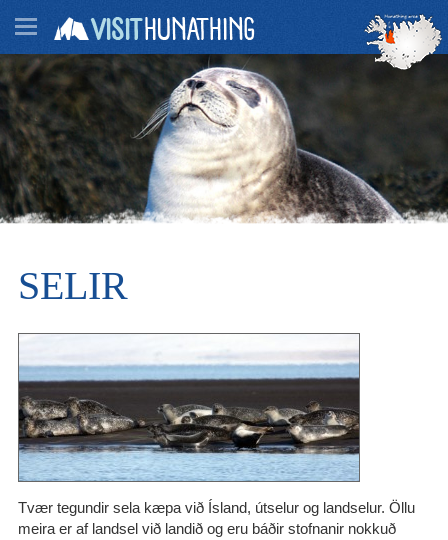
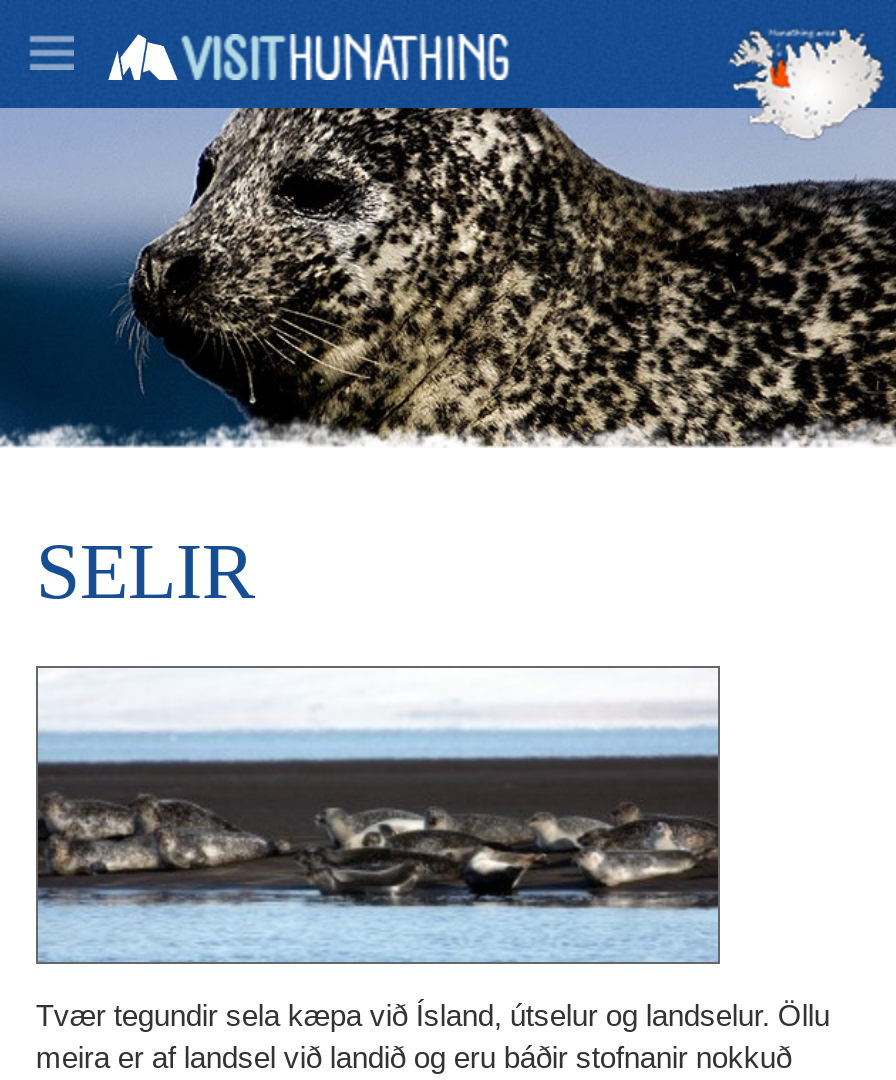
[3,53,445,223] [image] -> [6,106,890,448] [image]

